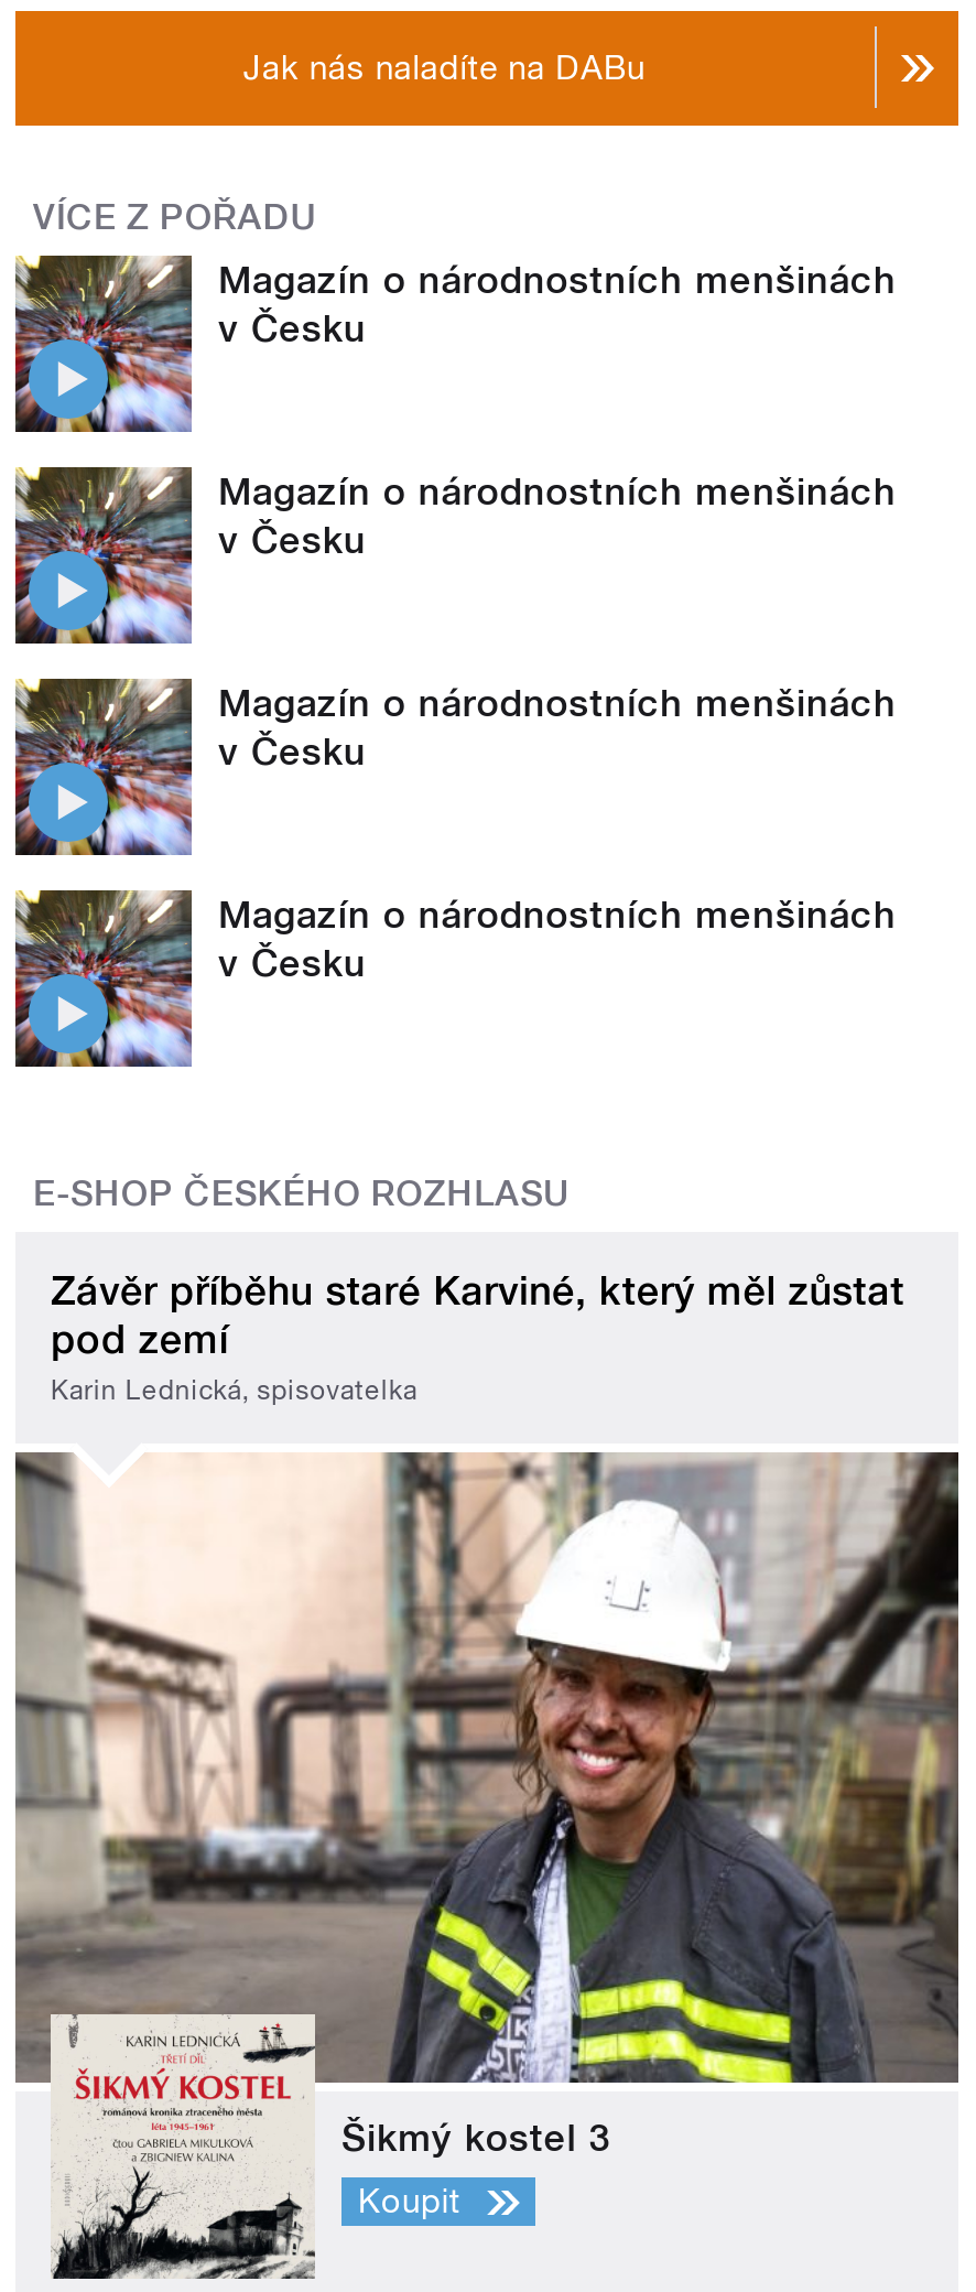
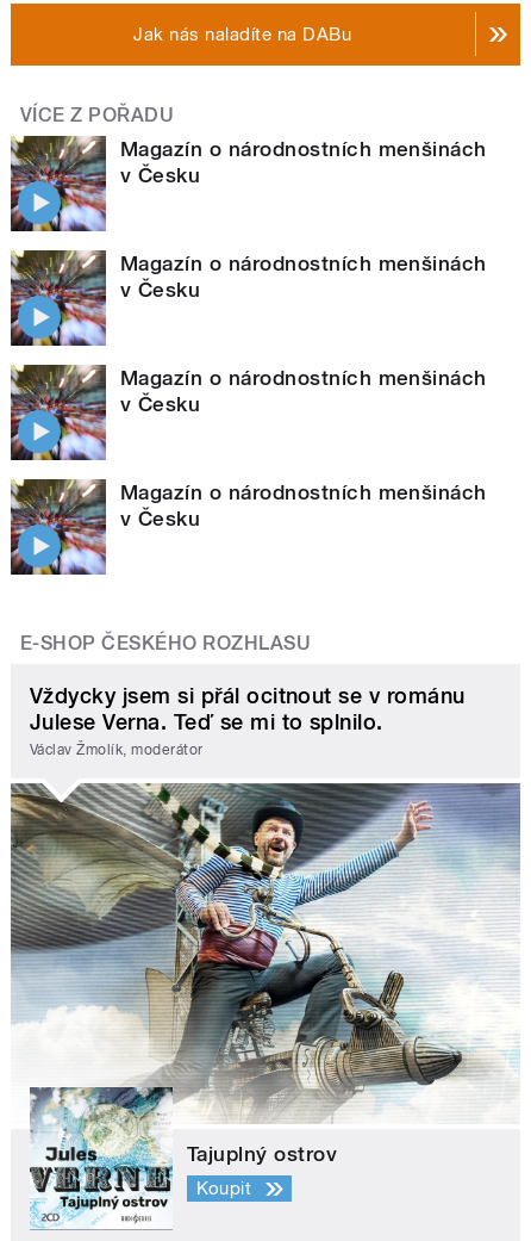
[51,1267,905,1407] Závěr příběhu staré Karviné, který měl zůstat | pod zemí | Karin Lednická, spisovatelka -> [30,683,465,759] Vždycky jsem si přál ocitnout se v románu | Julese Verna. Teď se mi to splnilo. | Václav Žmolík, moderátor
[13,1450,961,2281] [image] | Šikmý kostel 3 -> [11,782,520,1230] [image] | Tajuplný ostrov

